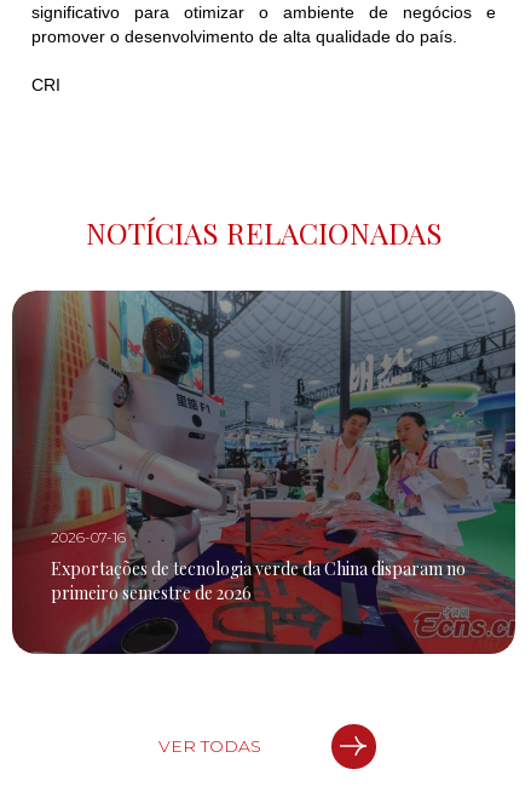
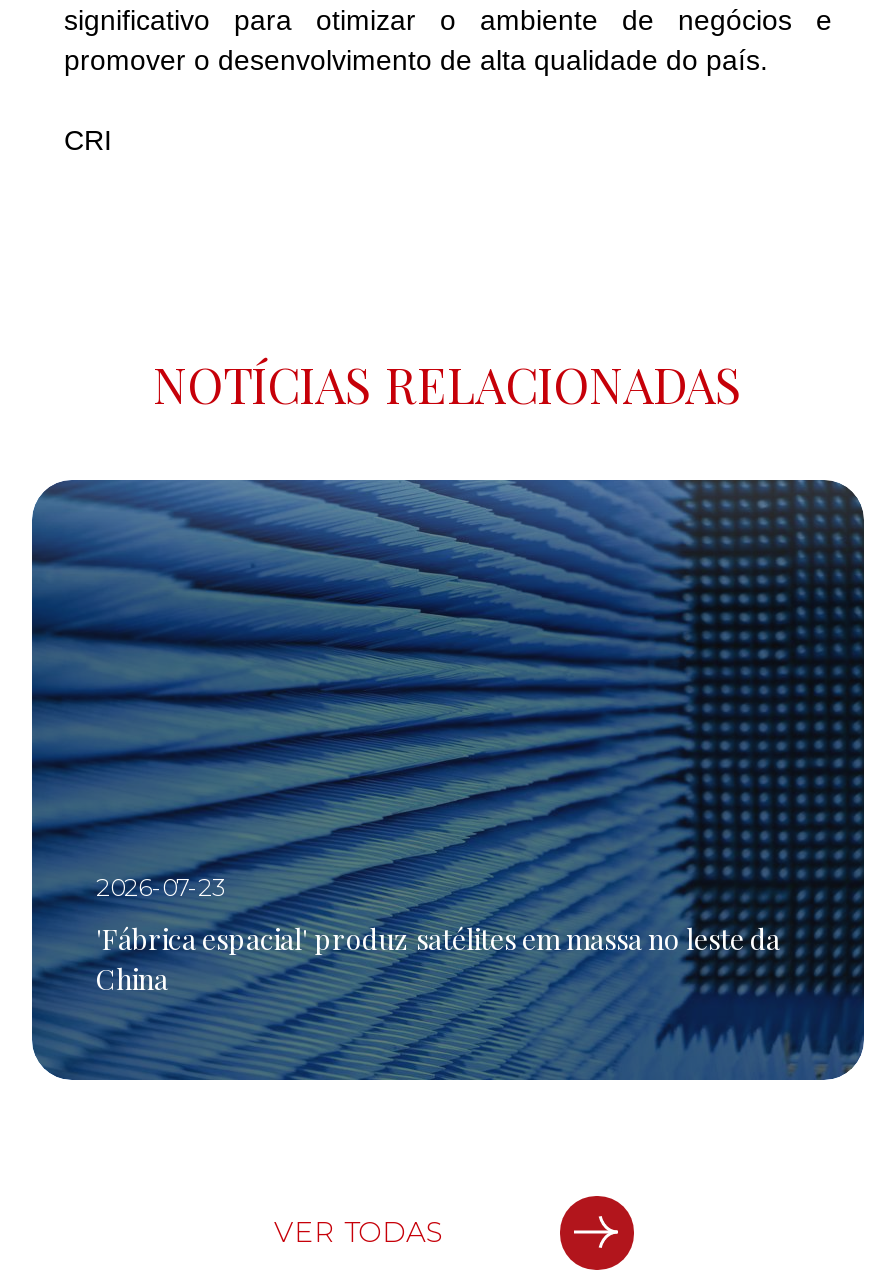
[11,291,516,655] [image] | 2026-07-16 -> [30,480,866,1082] [image] | 2026-07-23
[51,557,466,604] Exportações de tecnologia verde da China disparam no | primeiro semestre de 2026 -> [96,920,780,998] 'Fábrica espacial' produz satélites em massa no leste da | China

